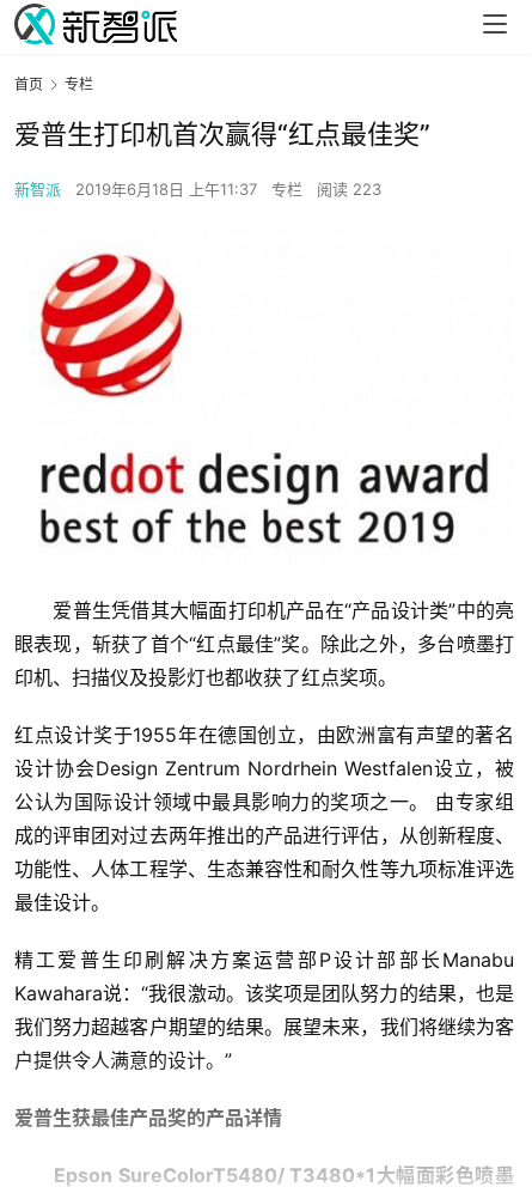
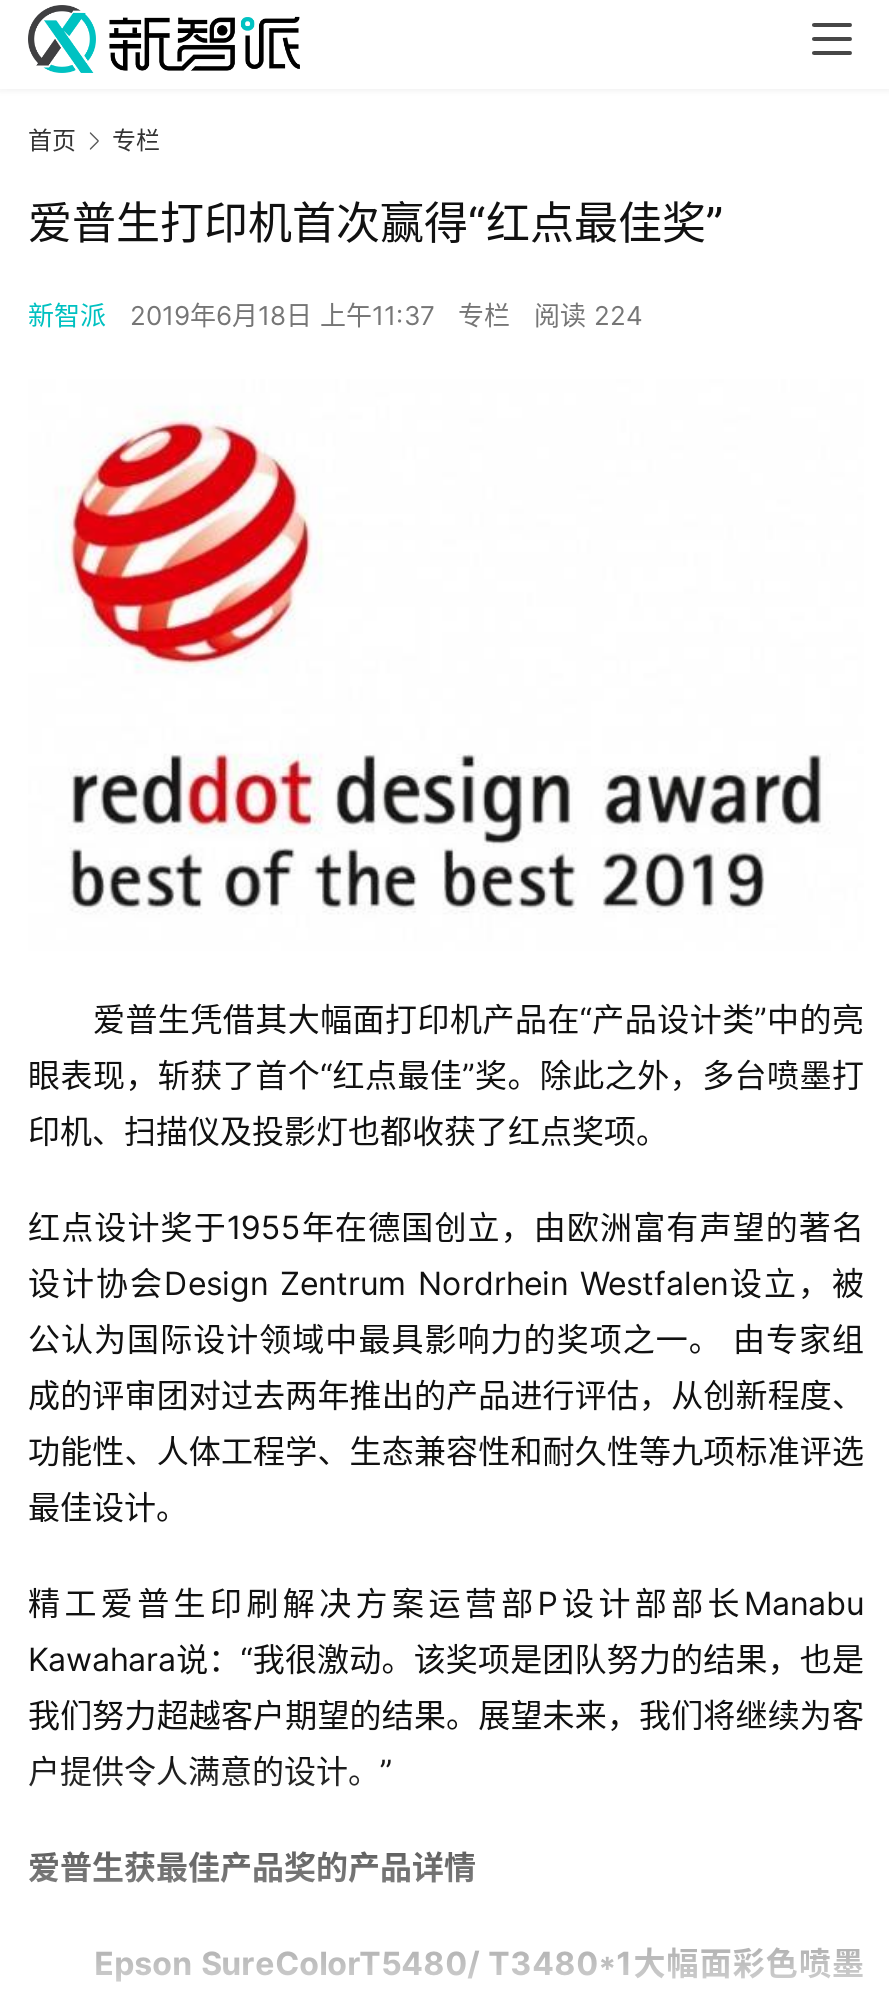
[14,180,381,199] 新智派 2019年6月18日 上午11:37 专栏 阅读 223 -> [28,299,642,331] 新智派 2019年6月18日 上午11:37 专栏 阅读 224

